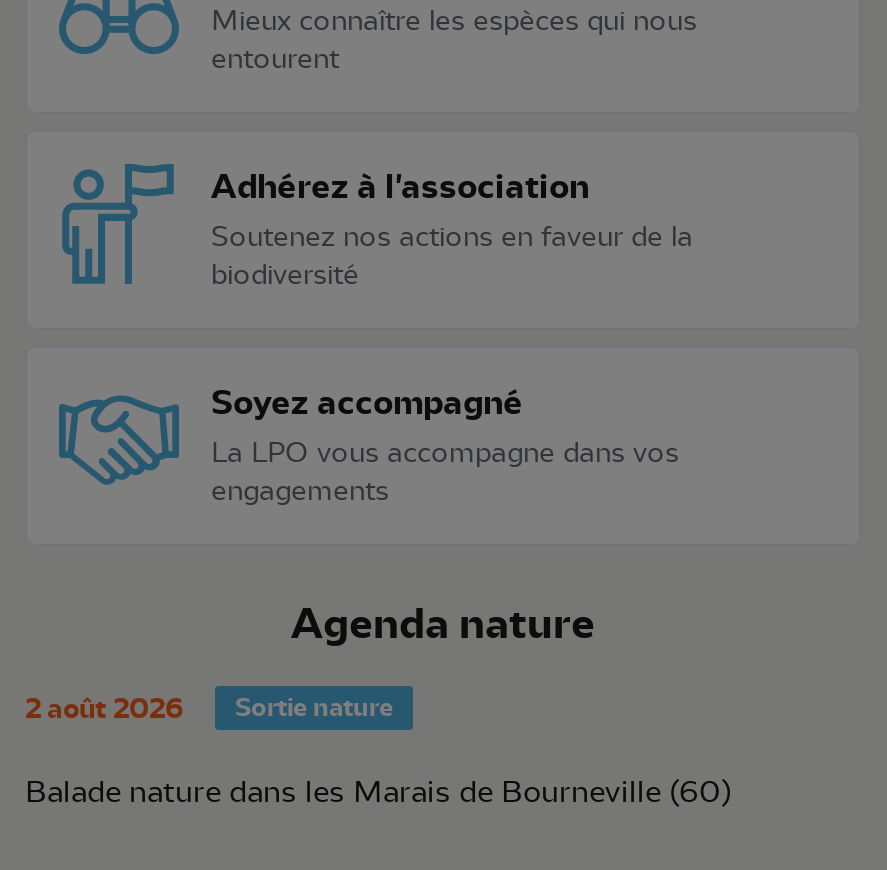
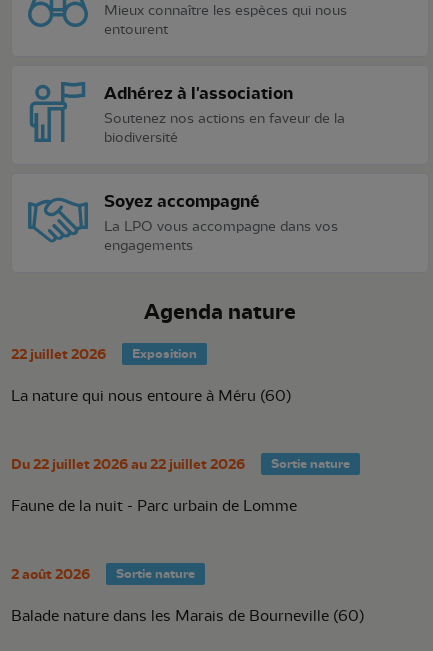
none -> [11,346,292,405] 22 juillet 2026 | Exposition | La nature qui nous entoure à Méru (60)
none -> [11,456,350,515] Du 22 juillet 2026 au 22 juillet 2026 | Sortie nature | Faune de la nuit - Parc urbain de Lomme

